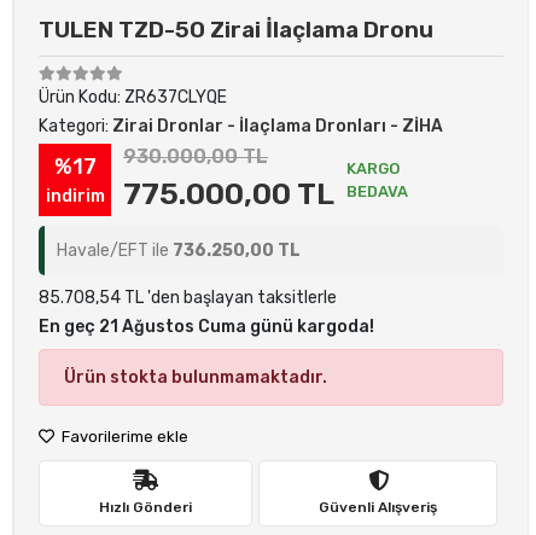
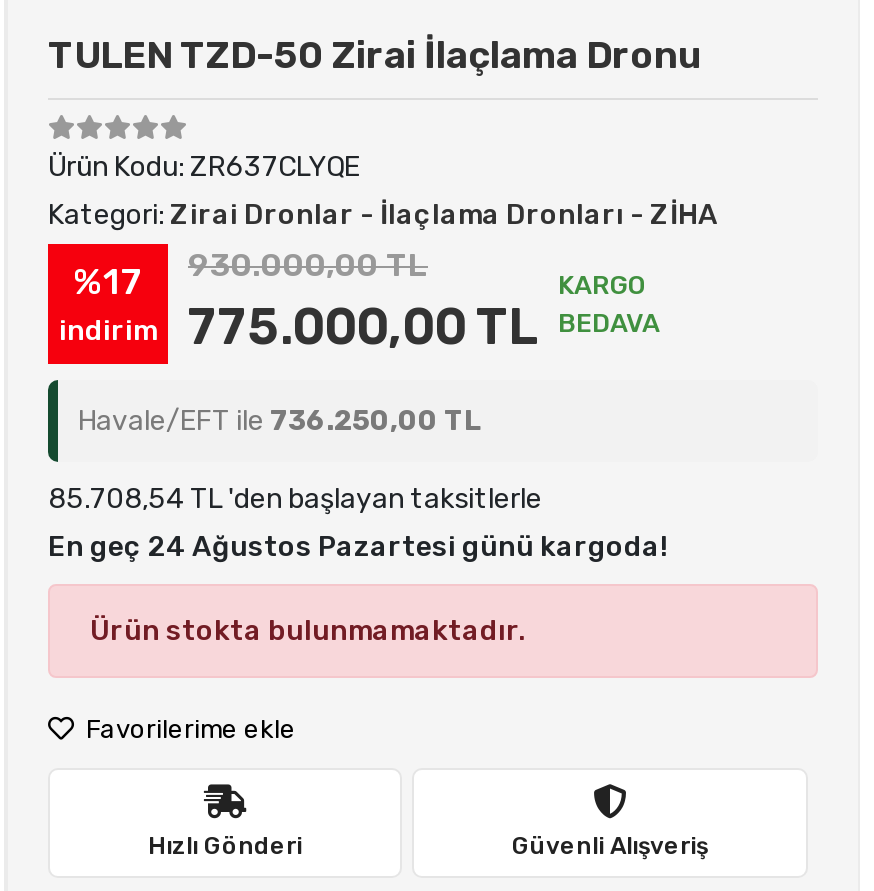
[39,317,374,337] En geç 21 Ağustos Cuma günü kargoda! -> [48,530,668,564] En geç 24 Ağustos Pazartesi günü kargoda!

